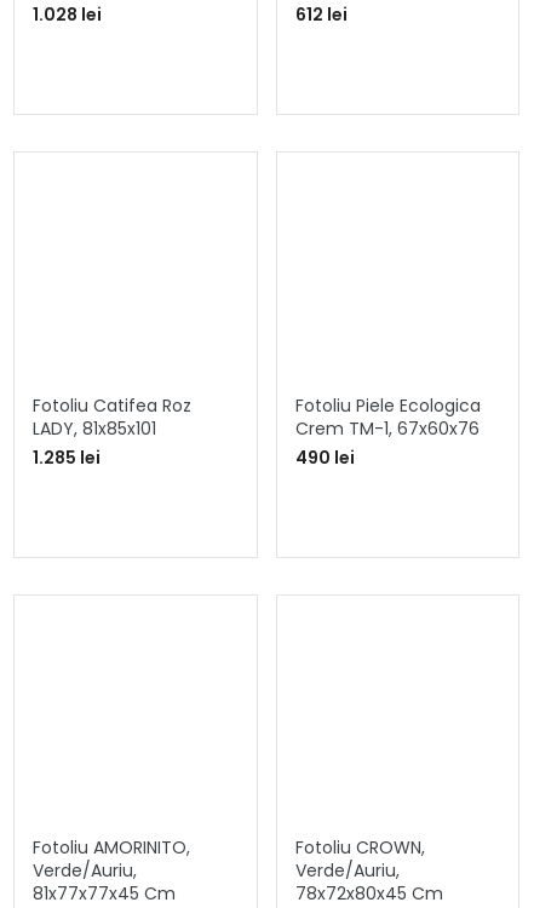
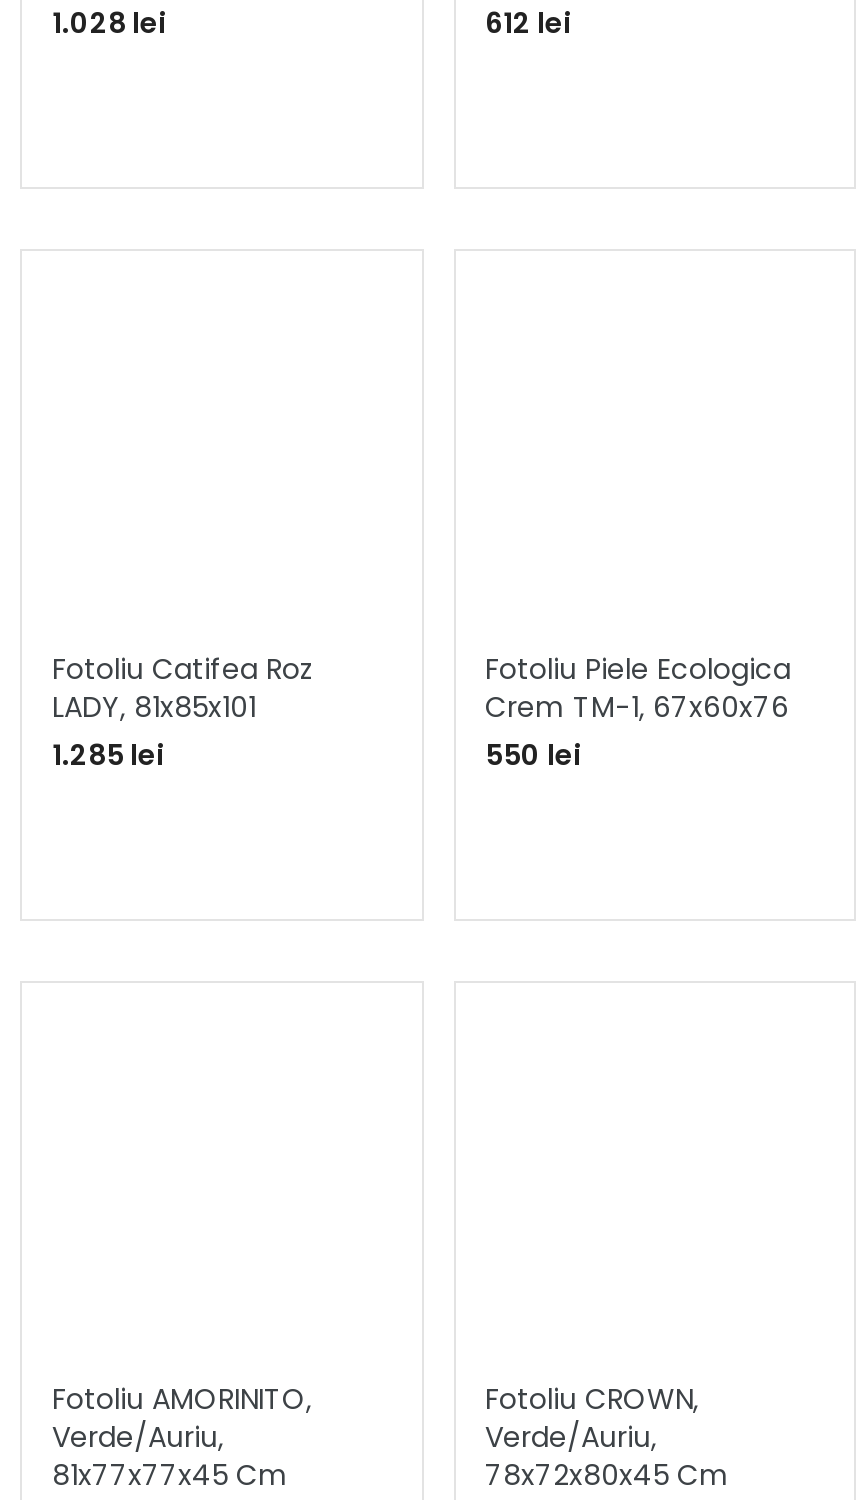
[295,445,354,469] 490 lei -> [485,735,581,775] 550 lei

